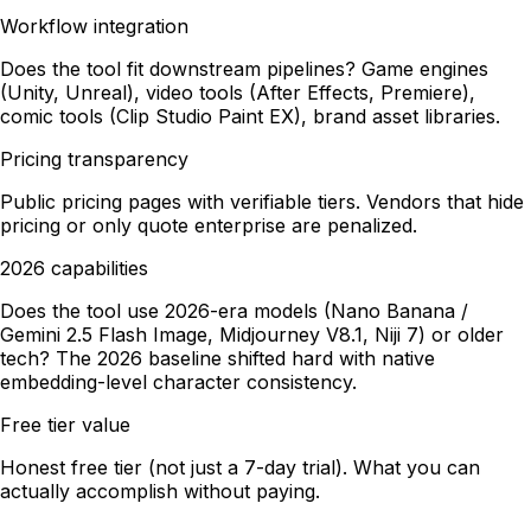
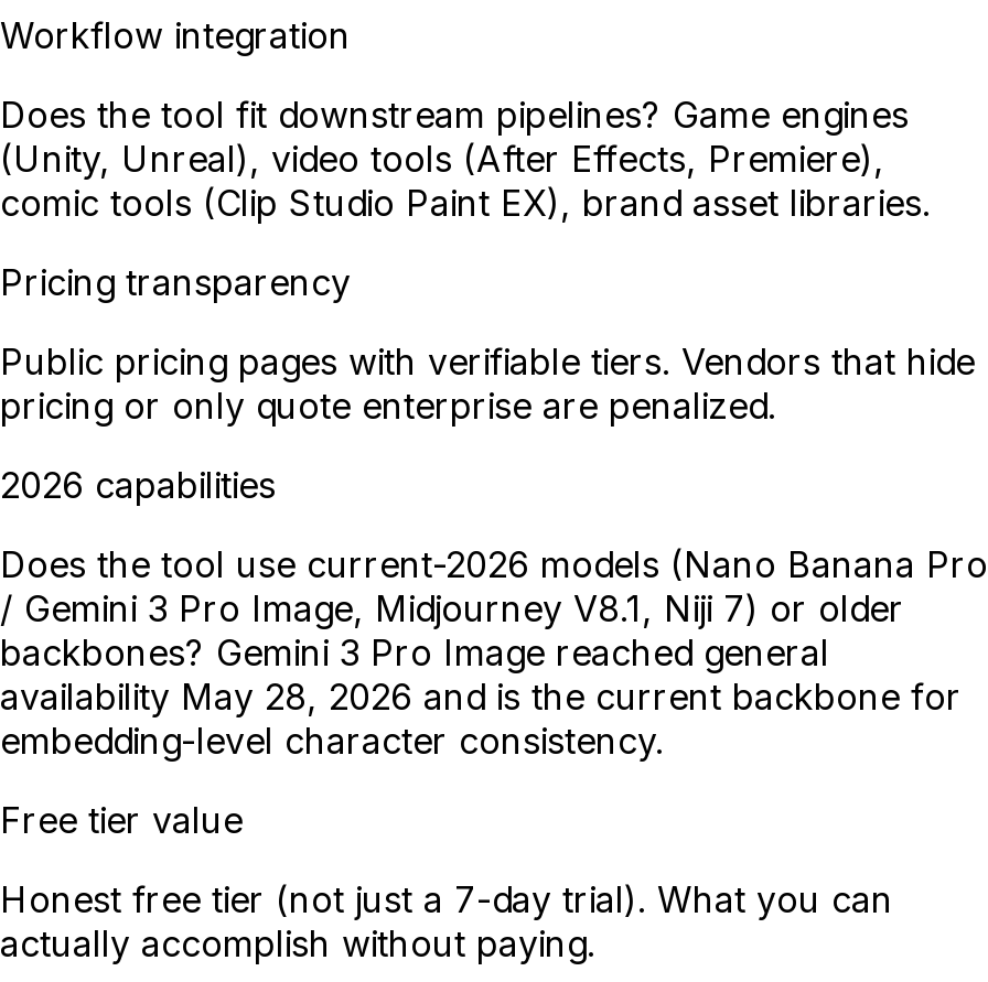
[0,298,504,370] Does the tool use 2026-era models (Nano Banana / | Gemini 2.5 Flash Image, Midjourney V8.1, Niji 7) or older | tech? The 2026 baseline shifted hard with native -> [0,541,988,718] Does the tool use current-2026 models (Nano Banana Pro | / Gemini 3 Pro Image, Midjourney V8.1, Niji 7) or older | backbones? Gemini 3 Pro Image reached general | availability May 28, 2026 and is the current backbone for

